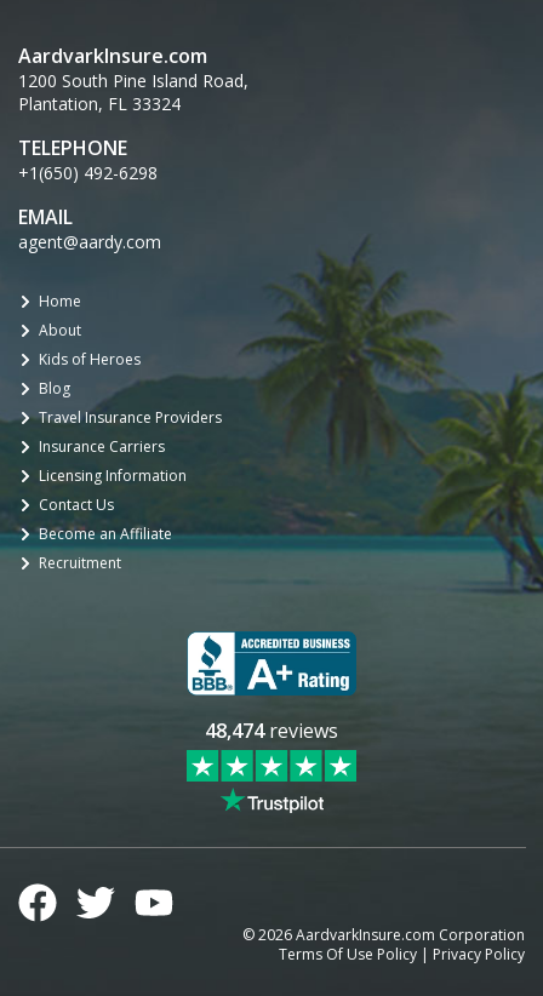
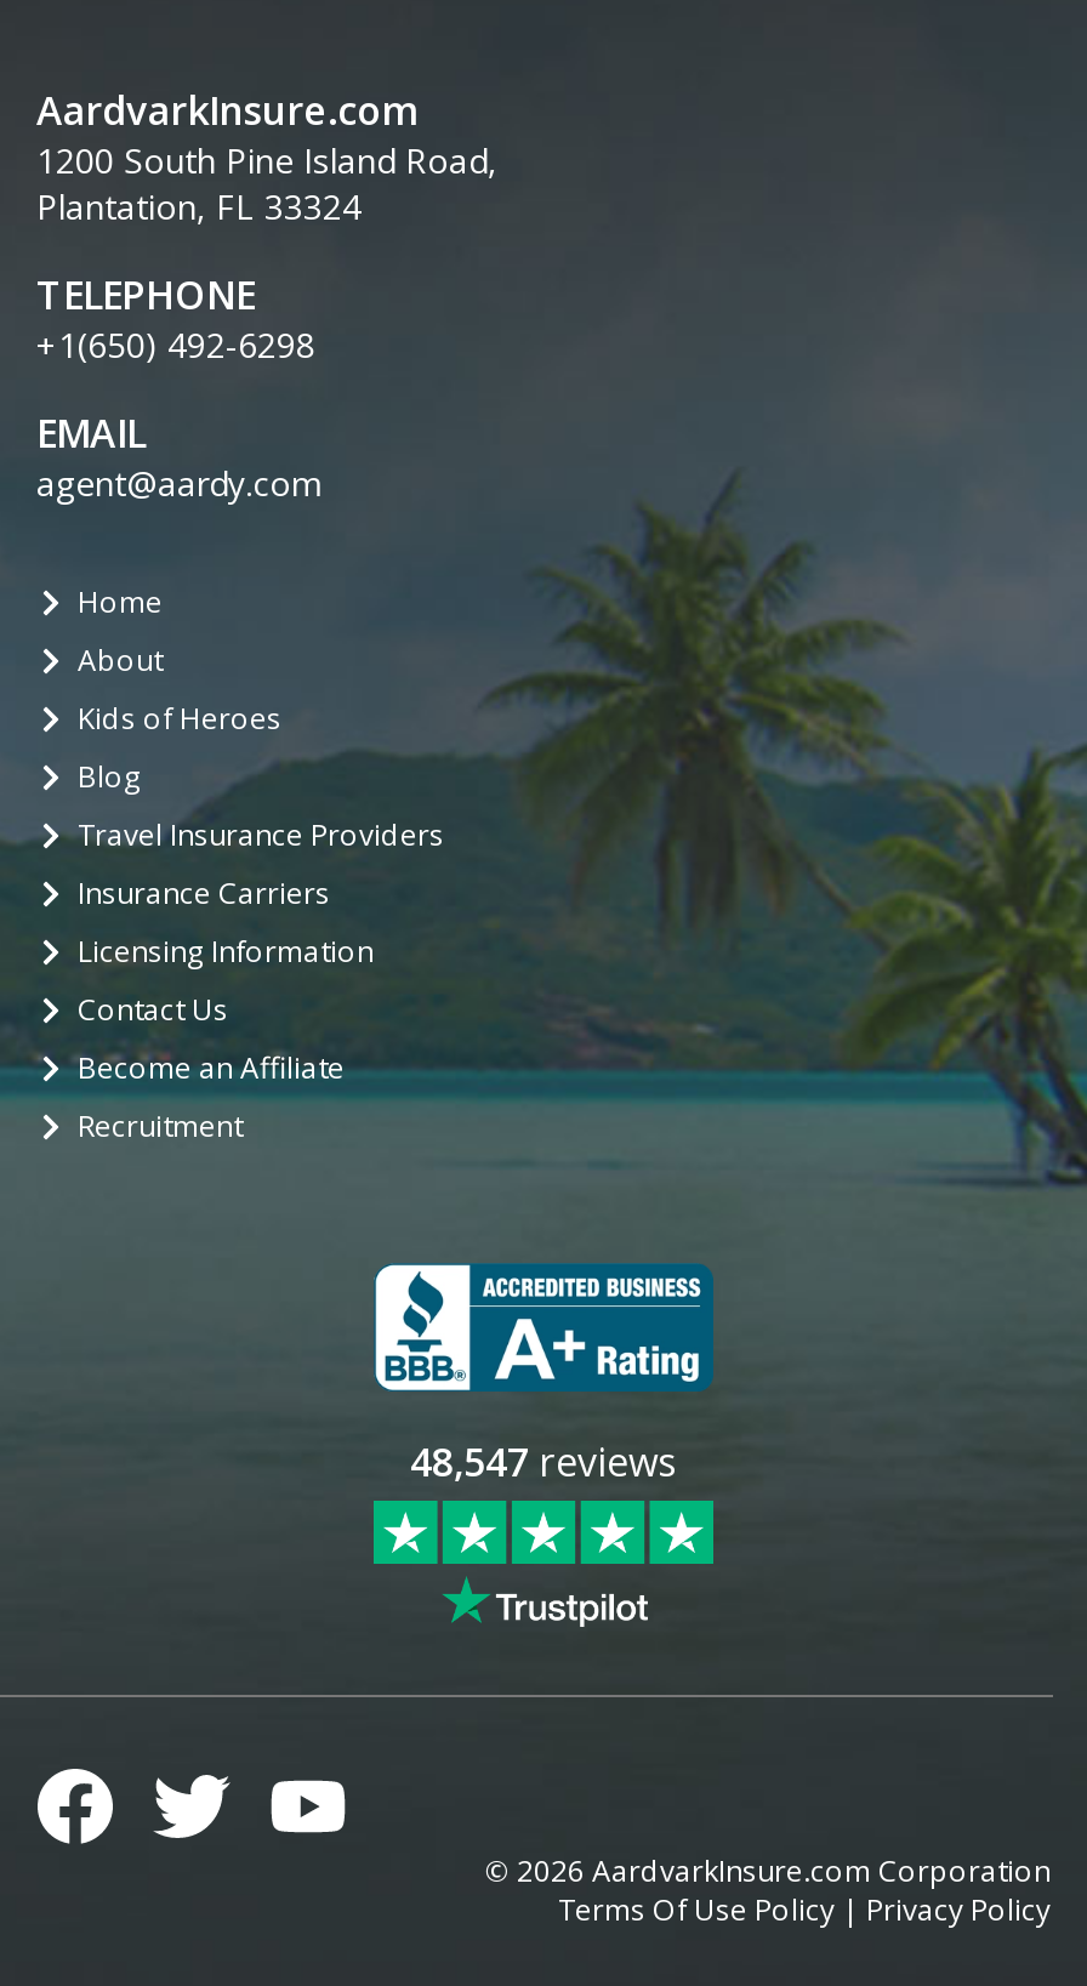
[205,717,338,744] 48,474 reviews -> [410,1435,677,1488] 48,547 reviews

